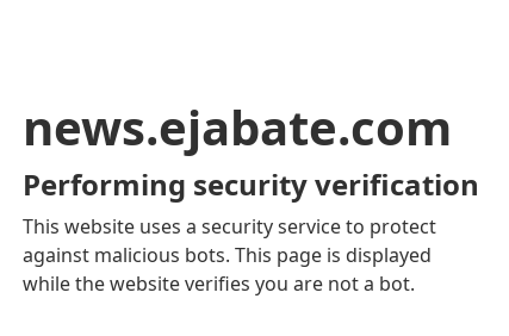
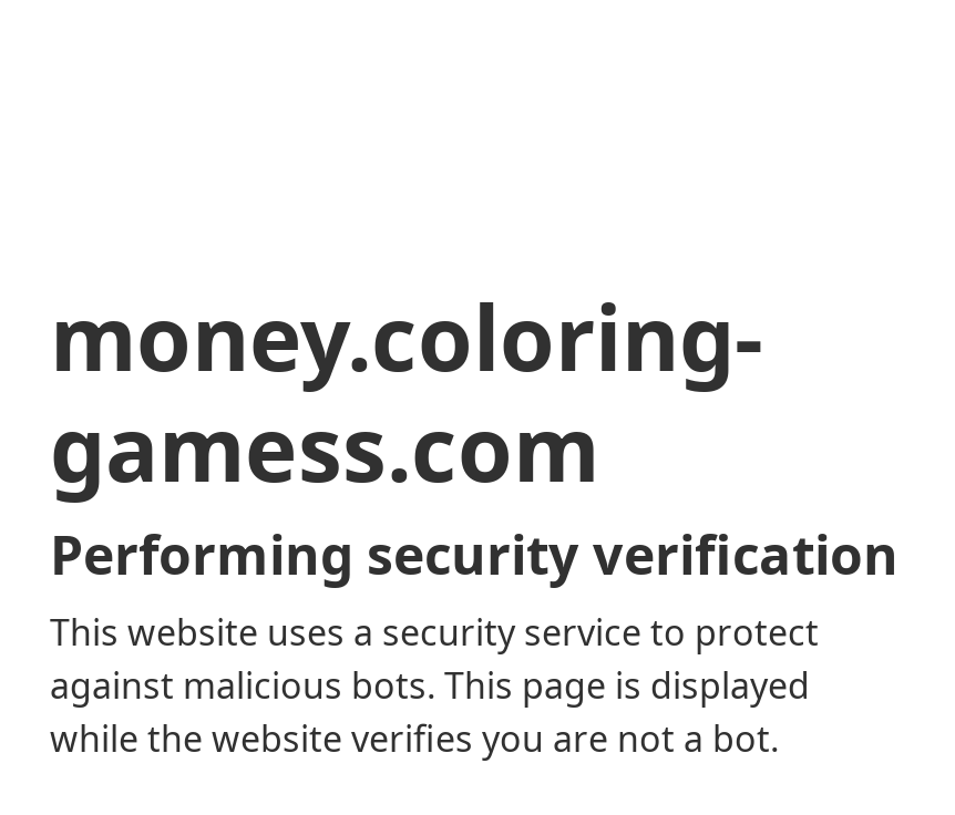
[23,94,452,160] news.ejabate.com -> [50,276,763,508] money.coloring- | gamess.com

